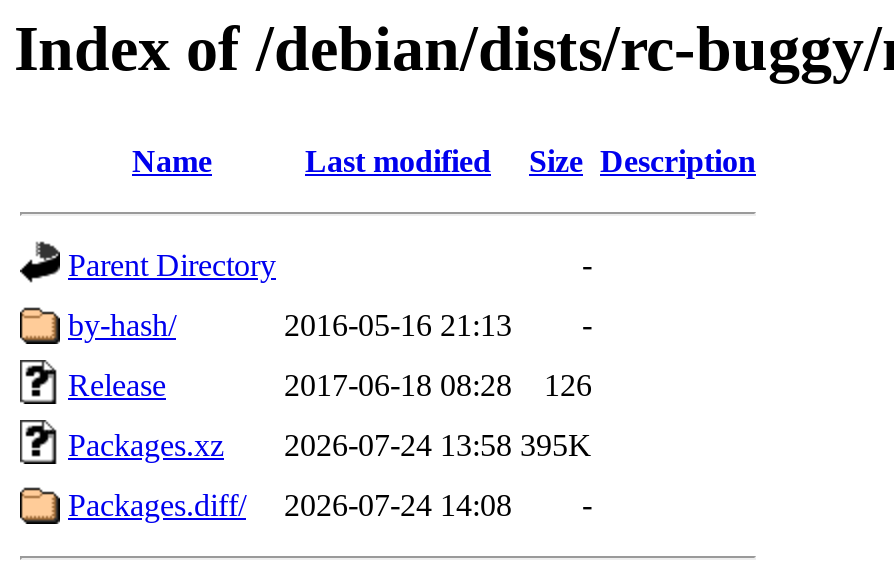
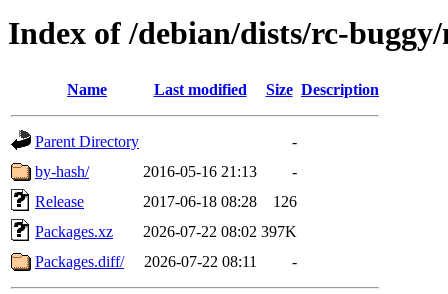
[68,428,592,462] Packages.xz 2026-07-24 13:58 395K -> [35,223,297,240] Packages.xz 2026-07-22 08:02 397K
[68,488,512,522] Packages.diff/ 2026-07-24 14:08 -> [35,253,257,270] Packages.diff/ 2026-07-22 08:11

